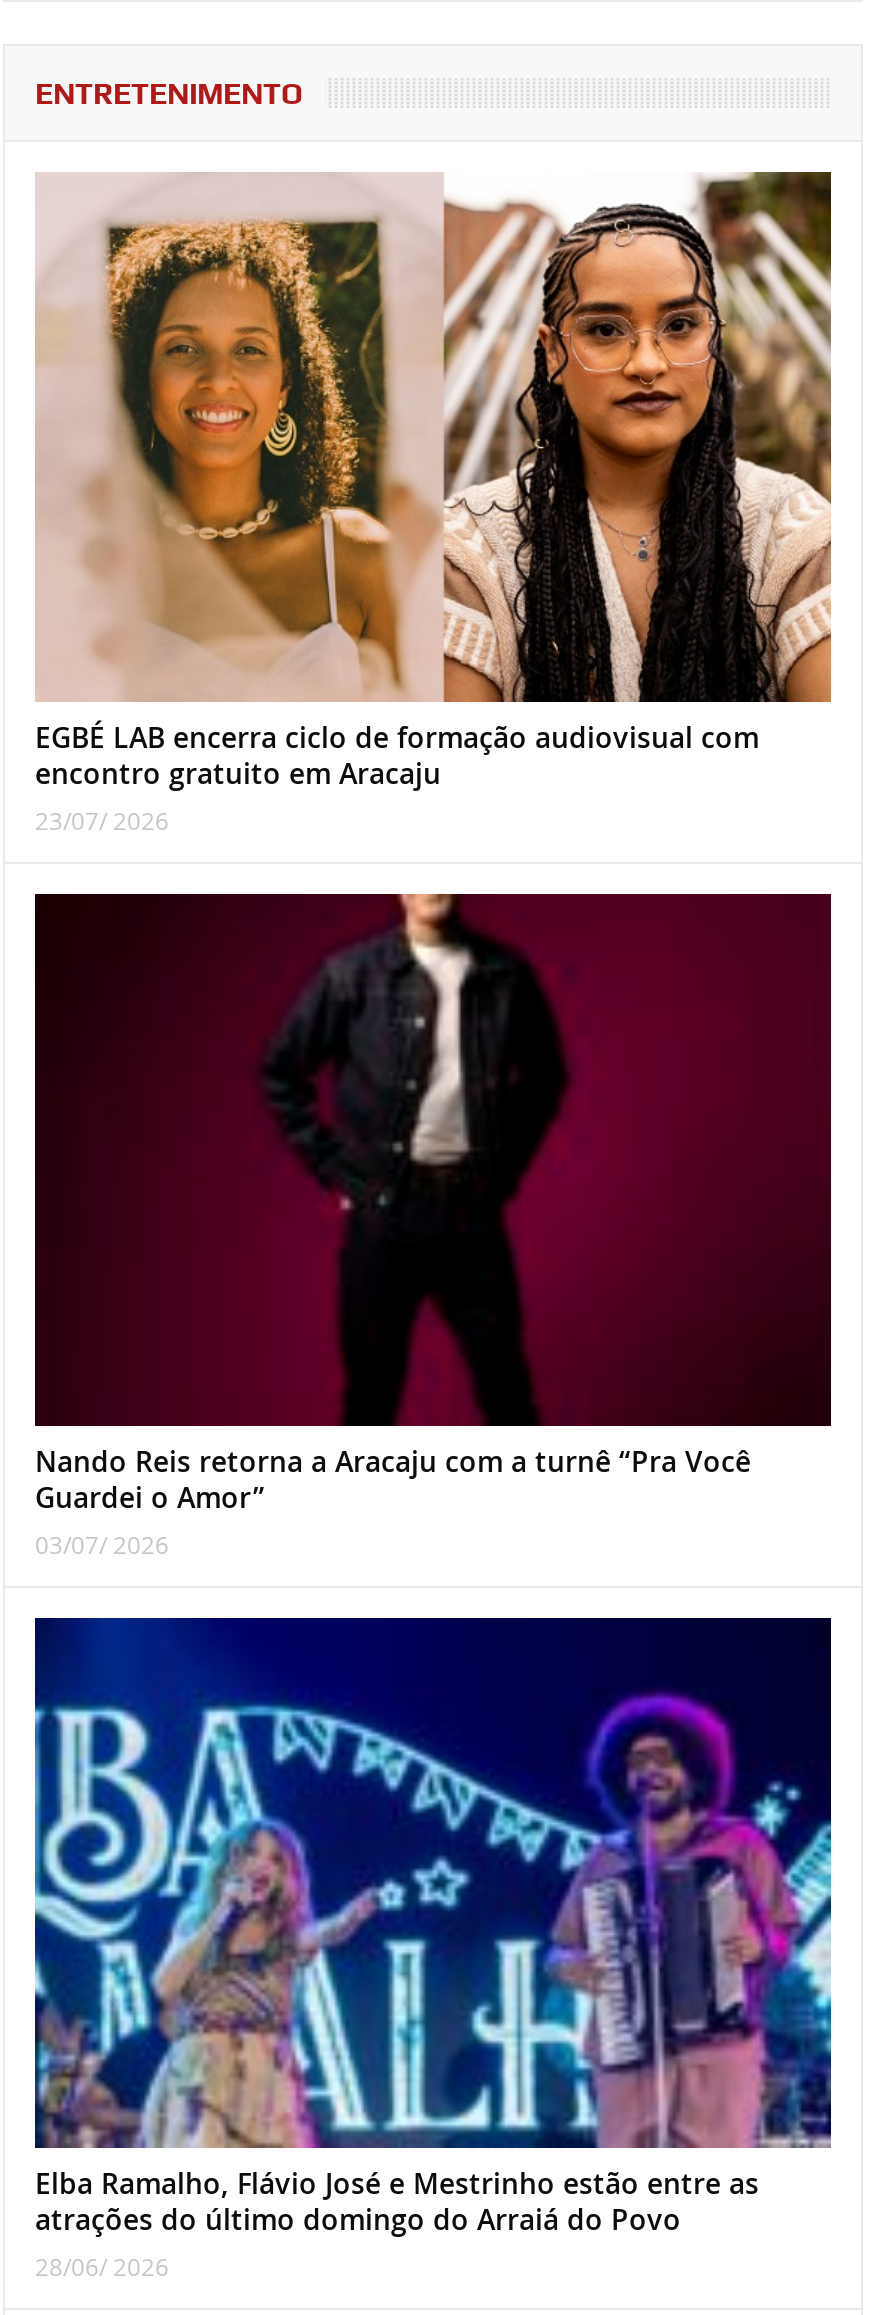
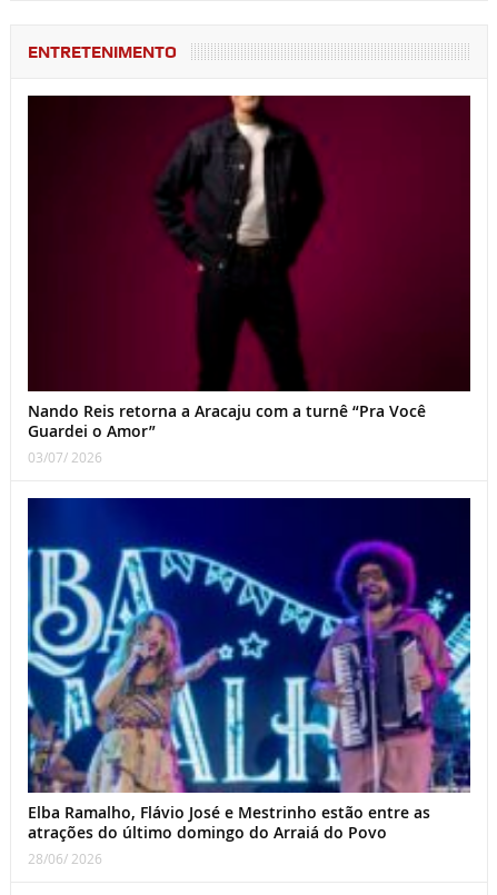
[35,170,833,837] [image] | EGBÉ LAB encerra ciclo de formação audiovisual com | encontro gratuito em Aracaju | 23/07/ 2026 -> none

